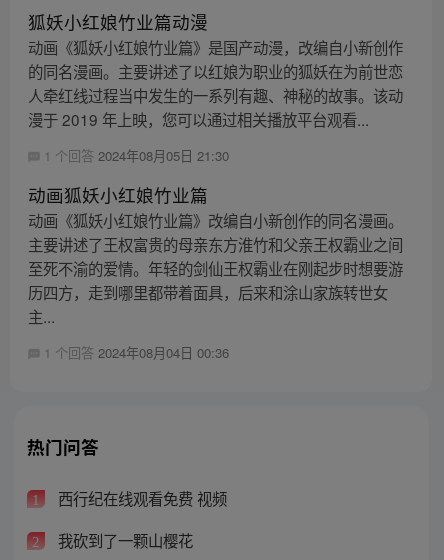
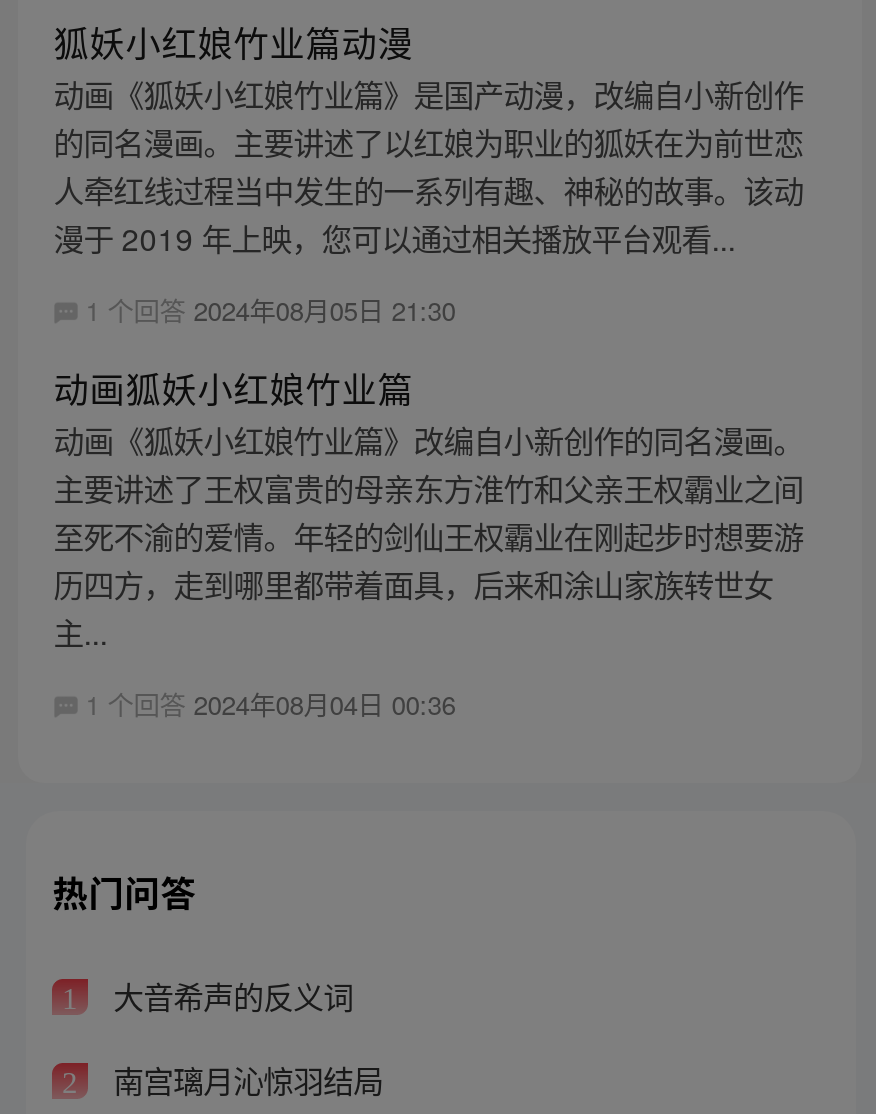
[54,487,227,509] 西行纪在线观看免费 视频 -> [105,974,353,1018] 大音希声的反义词
[54,529,193,551] 我砍到了一颗山樱花 -> [105,1057,383,1101] 南宫璃月沁惊羽结局

